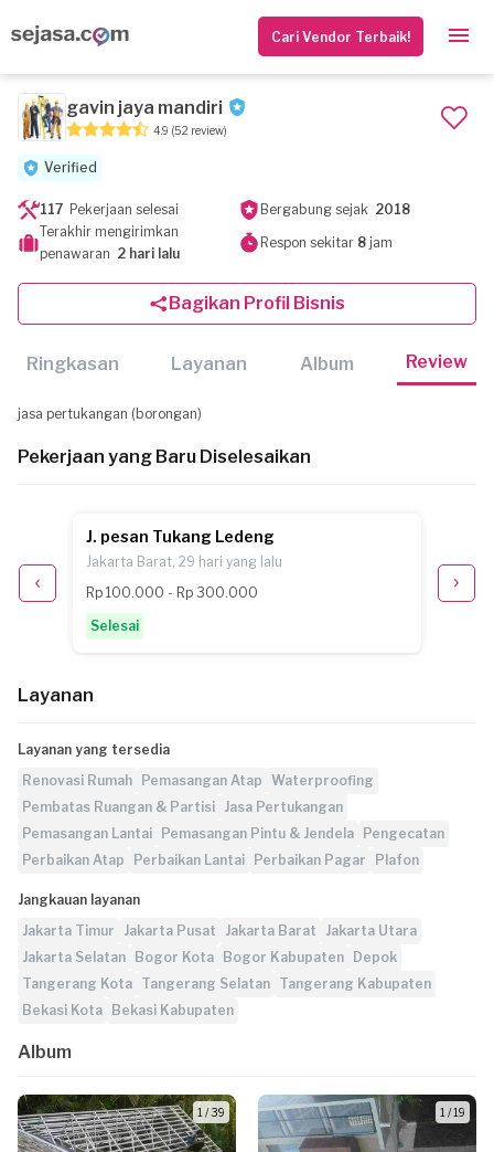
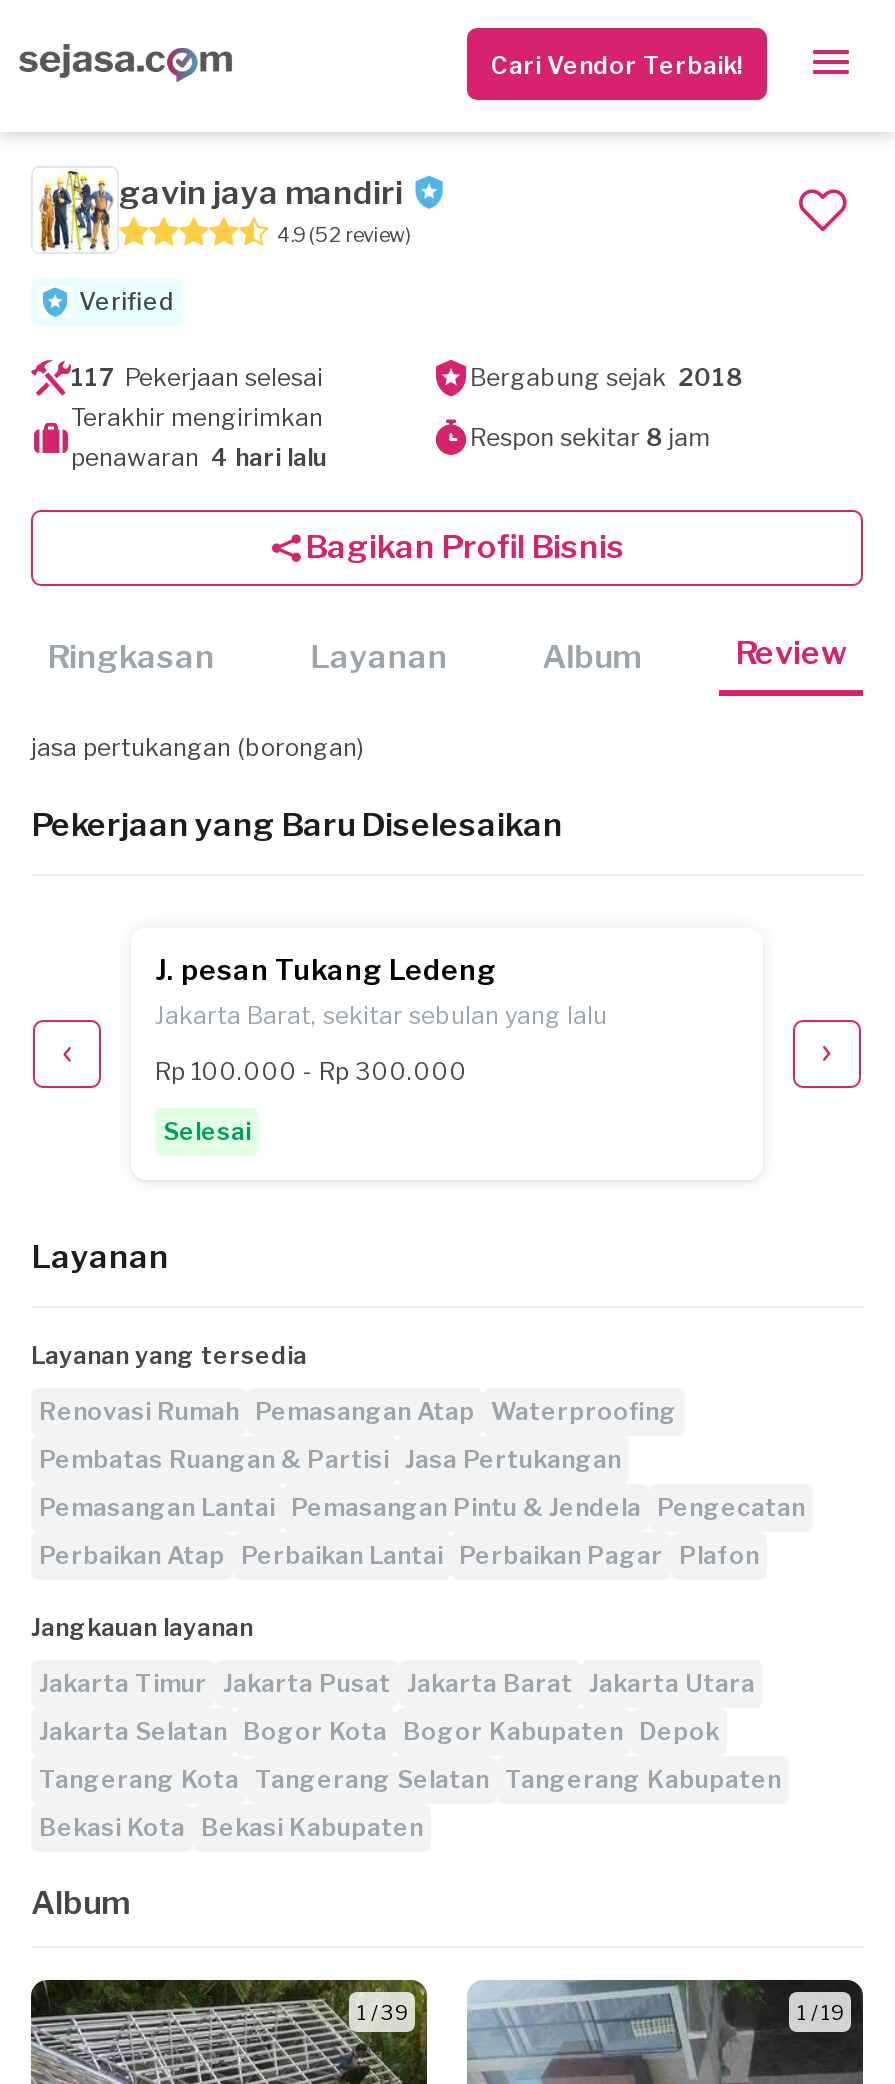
[40,245,180,262] penawaran 2 hari lalu -> [71,442,327,472] penawaran 4 hari lalu
[86,553,282,570] Jakarta Barat, 29 hari yang lalu -> [155,1000,607,1030] Jakarta Barat, sekitar sebulan yang lalu

